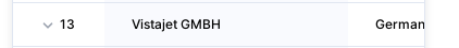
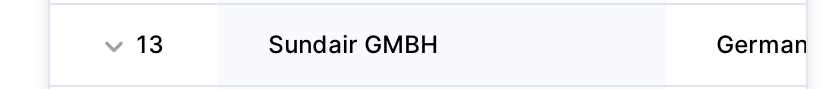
[132,16,221,32] Vistajet GMBH -> [268,30,438,60] Sundair GMBH

